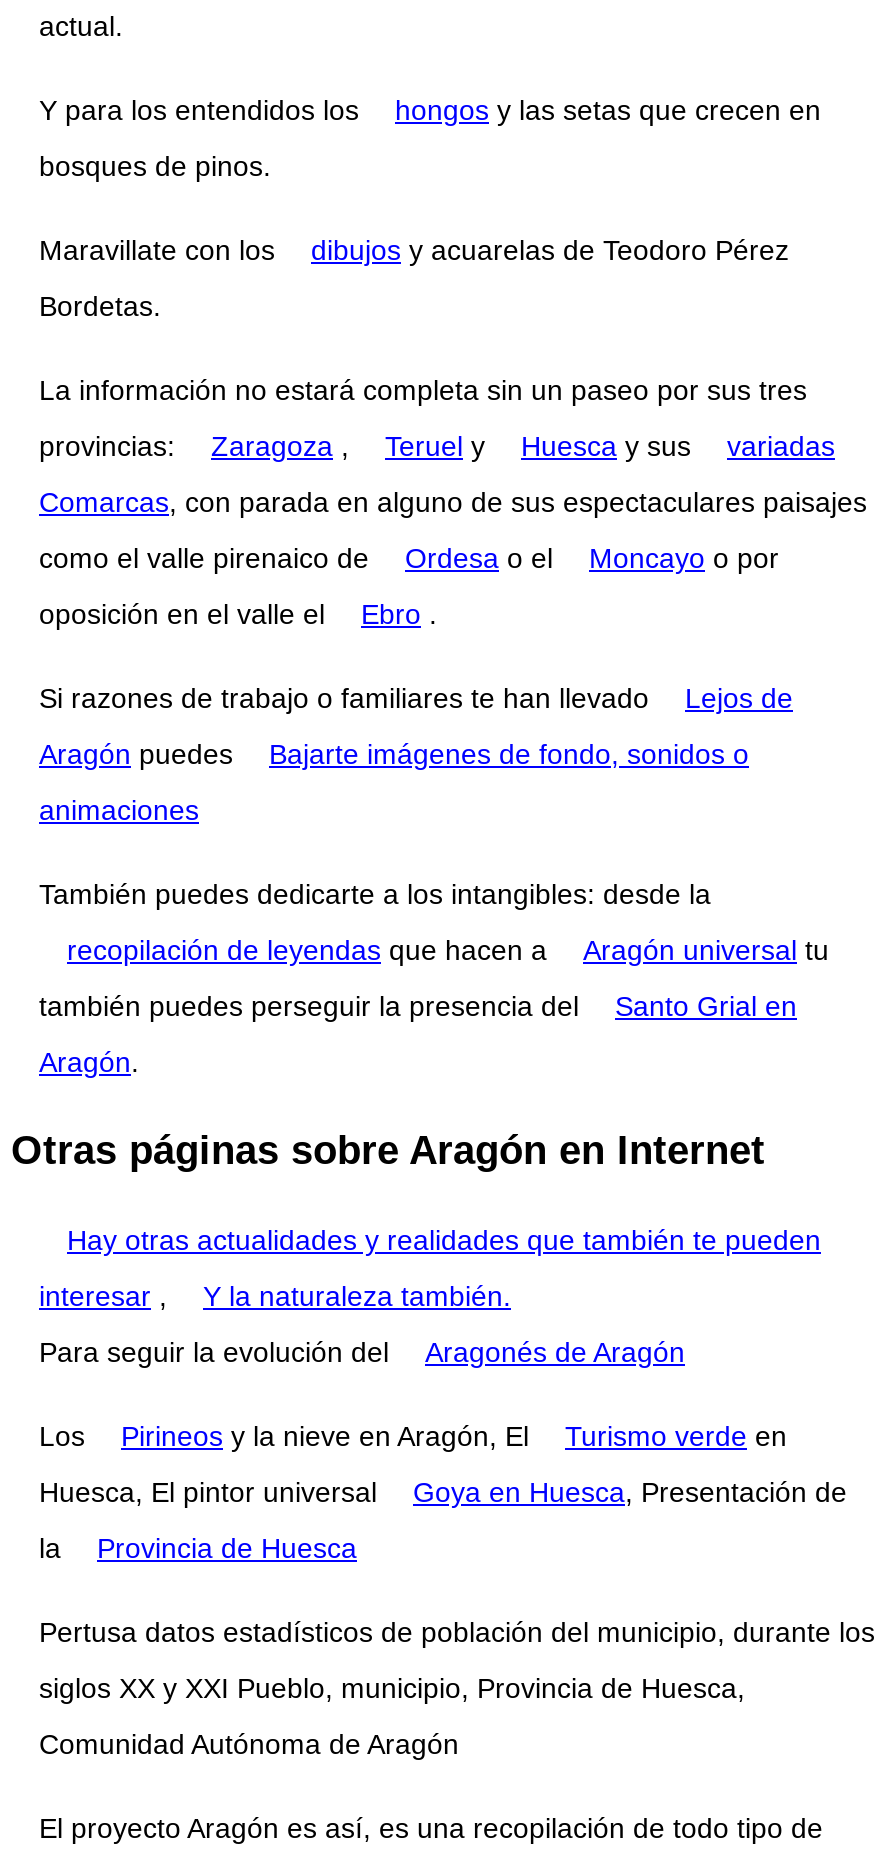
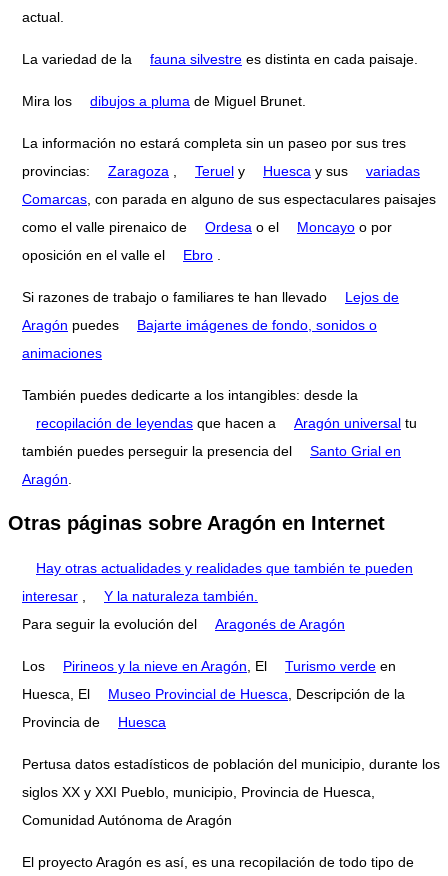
[39,93,821,321] Y para los entendidos los | hongos y las setas que crecen en | bosques de pinos. | Maravillate con los | dibujos y acuarelas de Teodoro Pérez | Bordetas. -> [22,51,418,109] La variedad de la | fauna silvestre es distinta en cada paisaje. | Mira los | dibujos a pluma de Miguel Brunet.
[39,1476,847,1508] Huesca, El pintor universal | Goya en Huesca, Presentación de -> [22,686,405,702] Huesca, El | Museo Provincial de Huesca, Descripción de la
[39,1532,357,1564] la | Provincia de Huesca -> [22,714,166,730] Provincia de | Huesca

